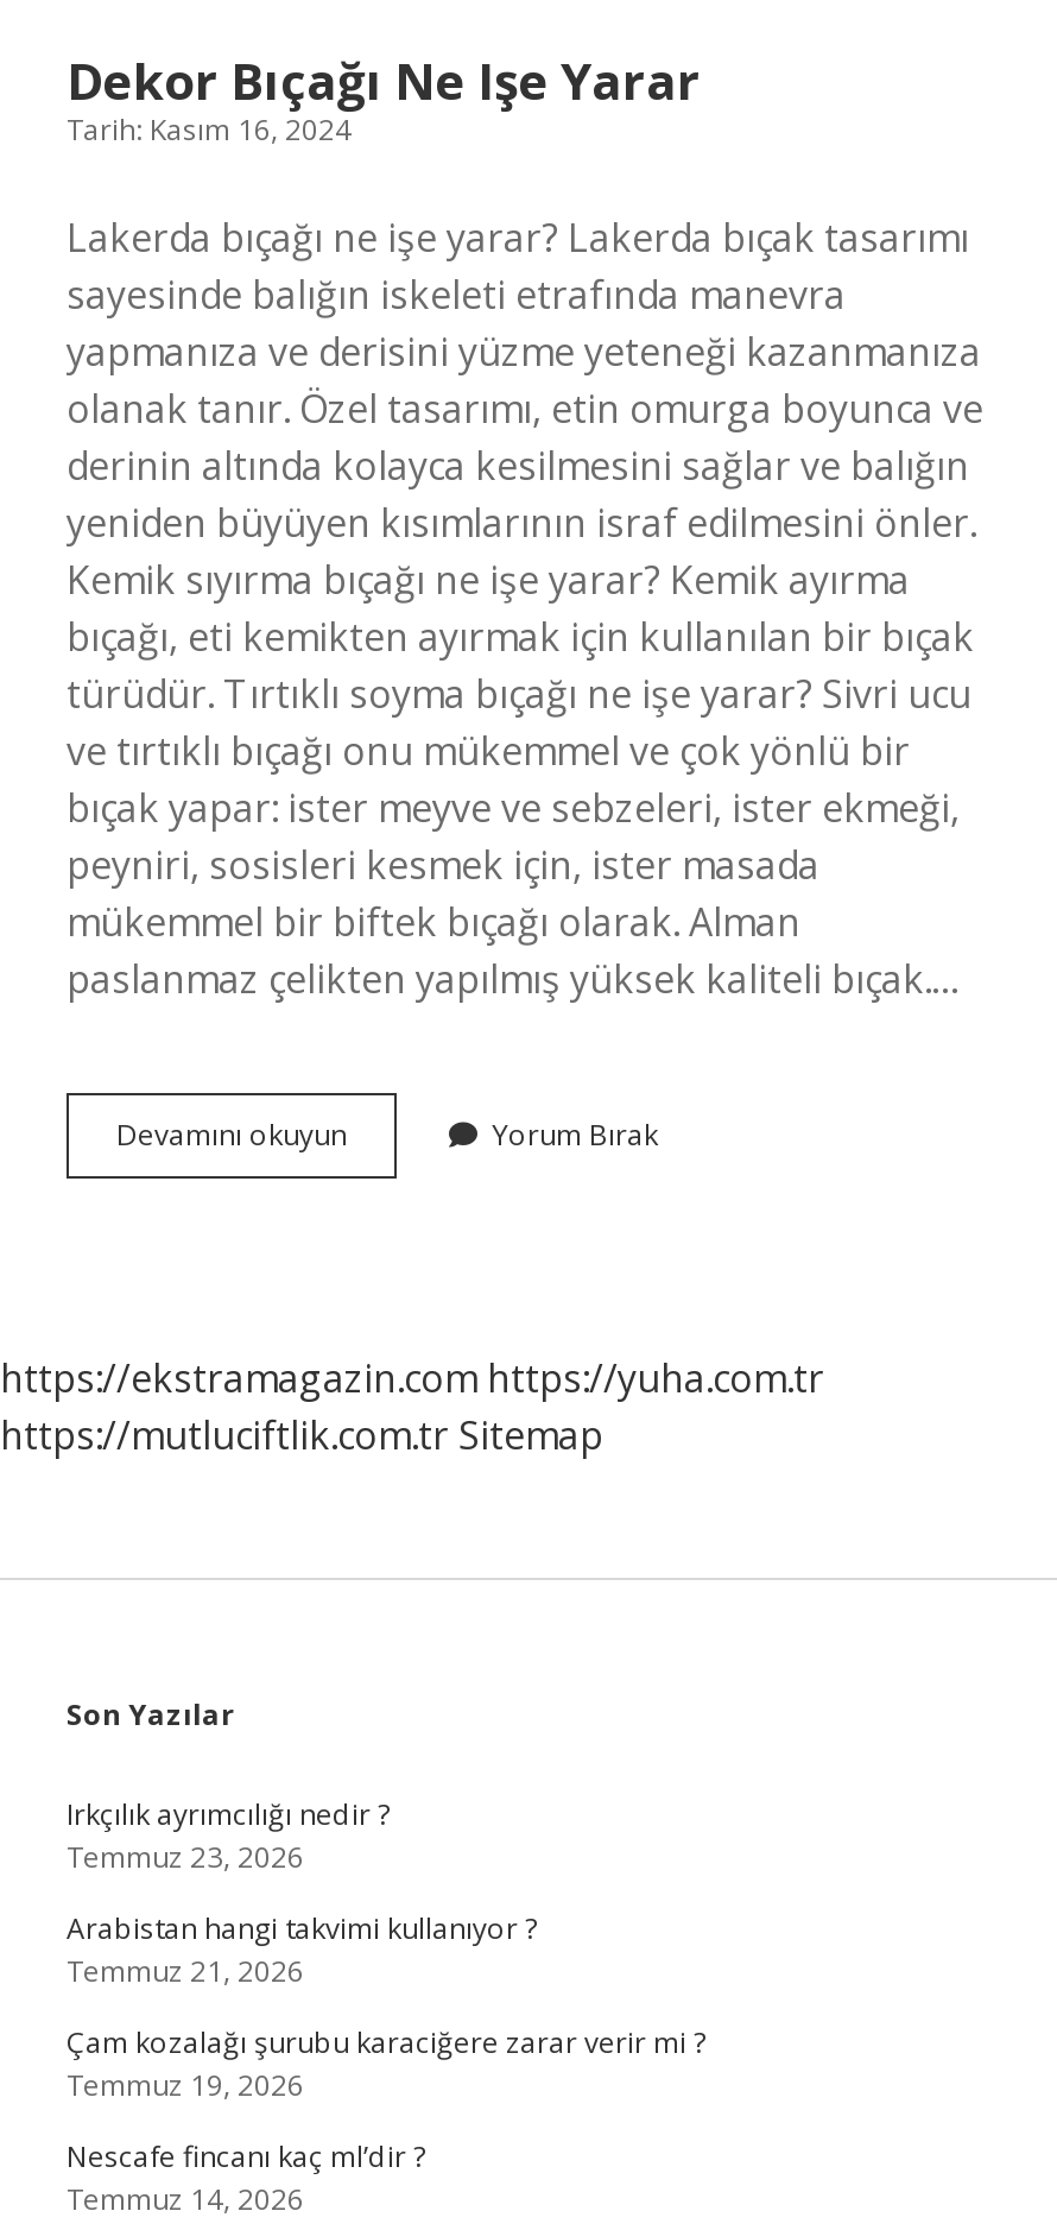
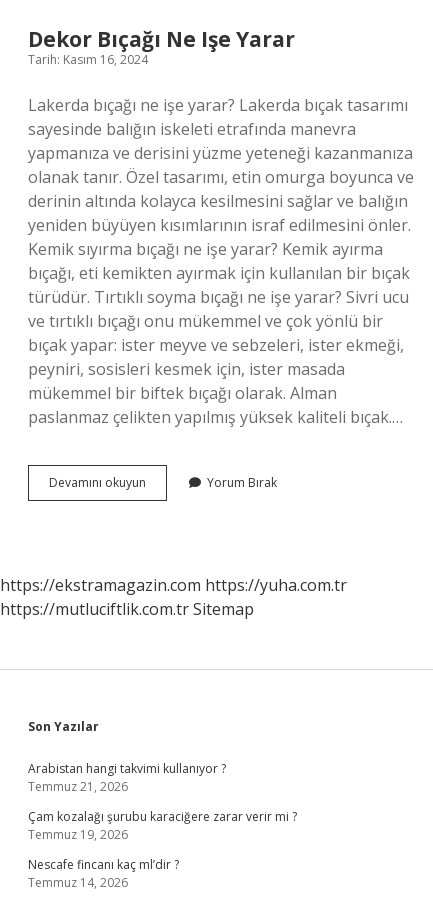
[67,1794,390,1877] Irkçılık ayrımcılığı nedir ? | Temmuz 23, 2026 -> none

